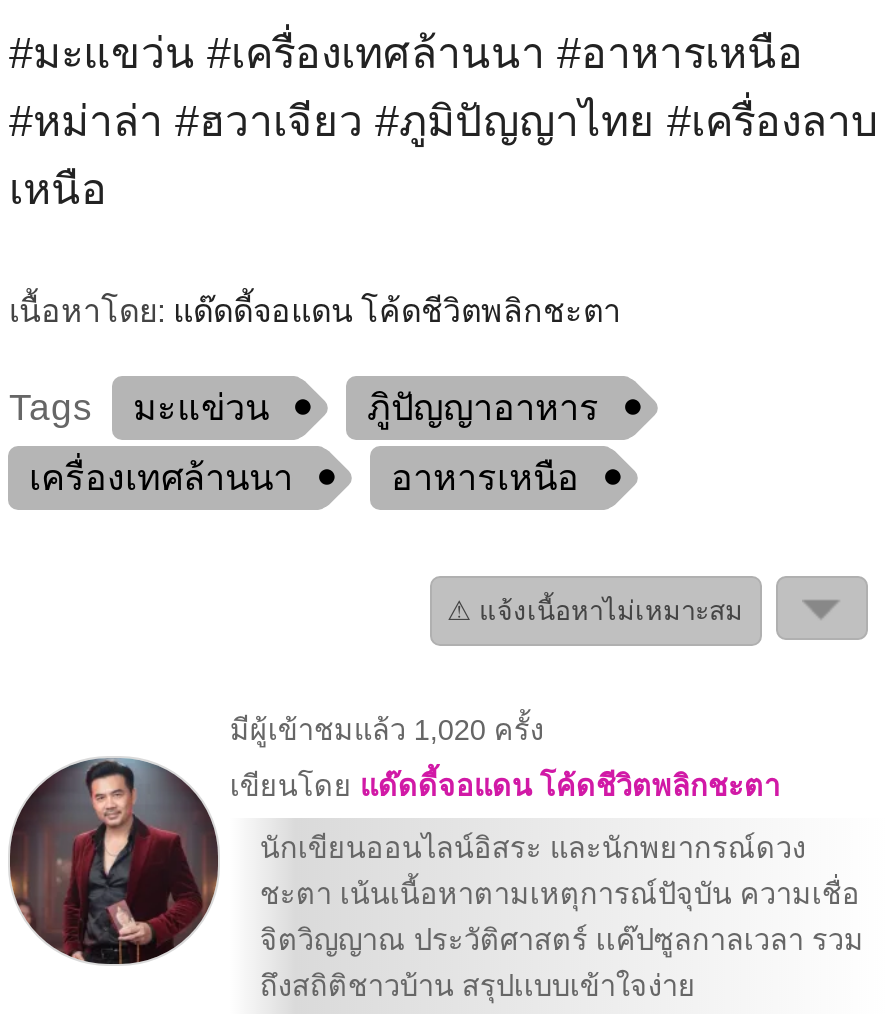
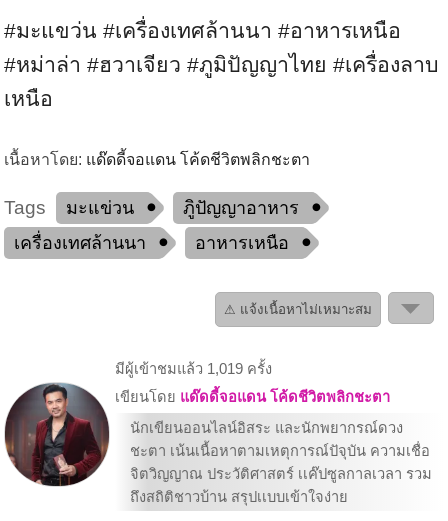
[230,714,544,746] มีผู้เข้าชมแล้ว 1,020 ครั้ง -> [115,361,272,377] มีผู้เข้าชมแล้ว 1,019 ครั้ง

